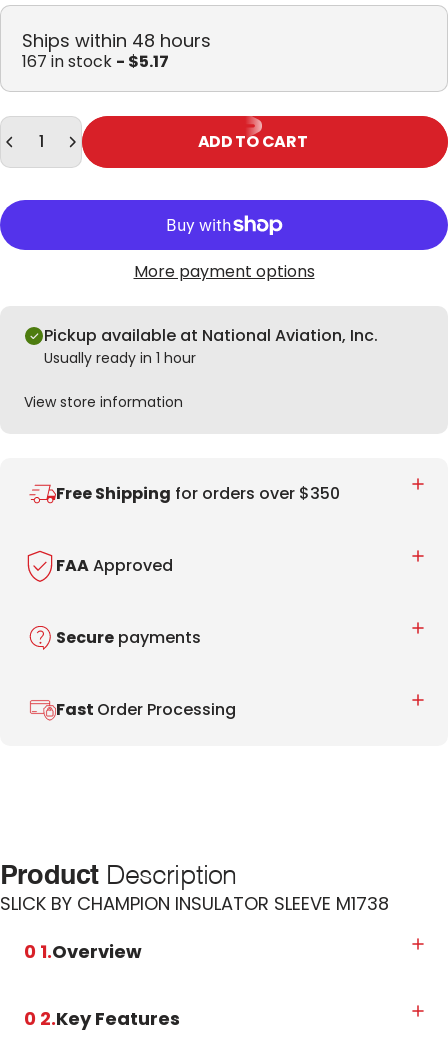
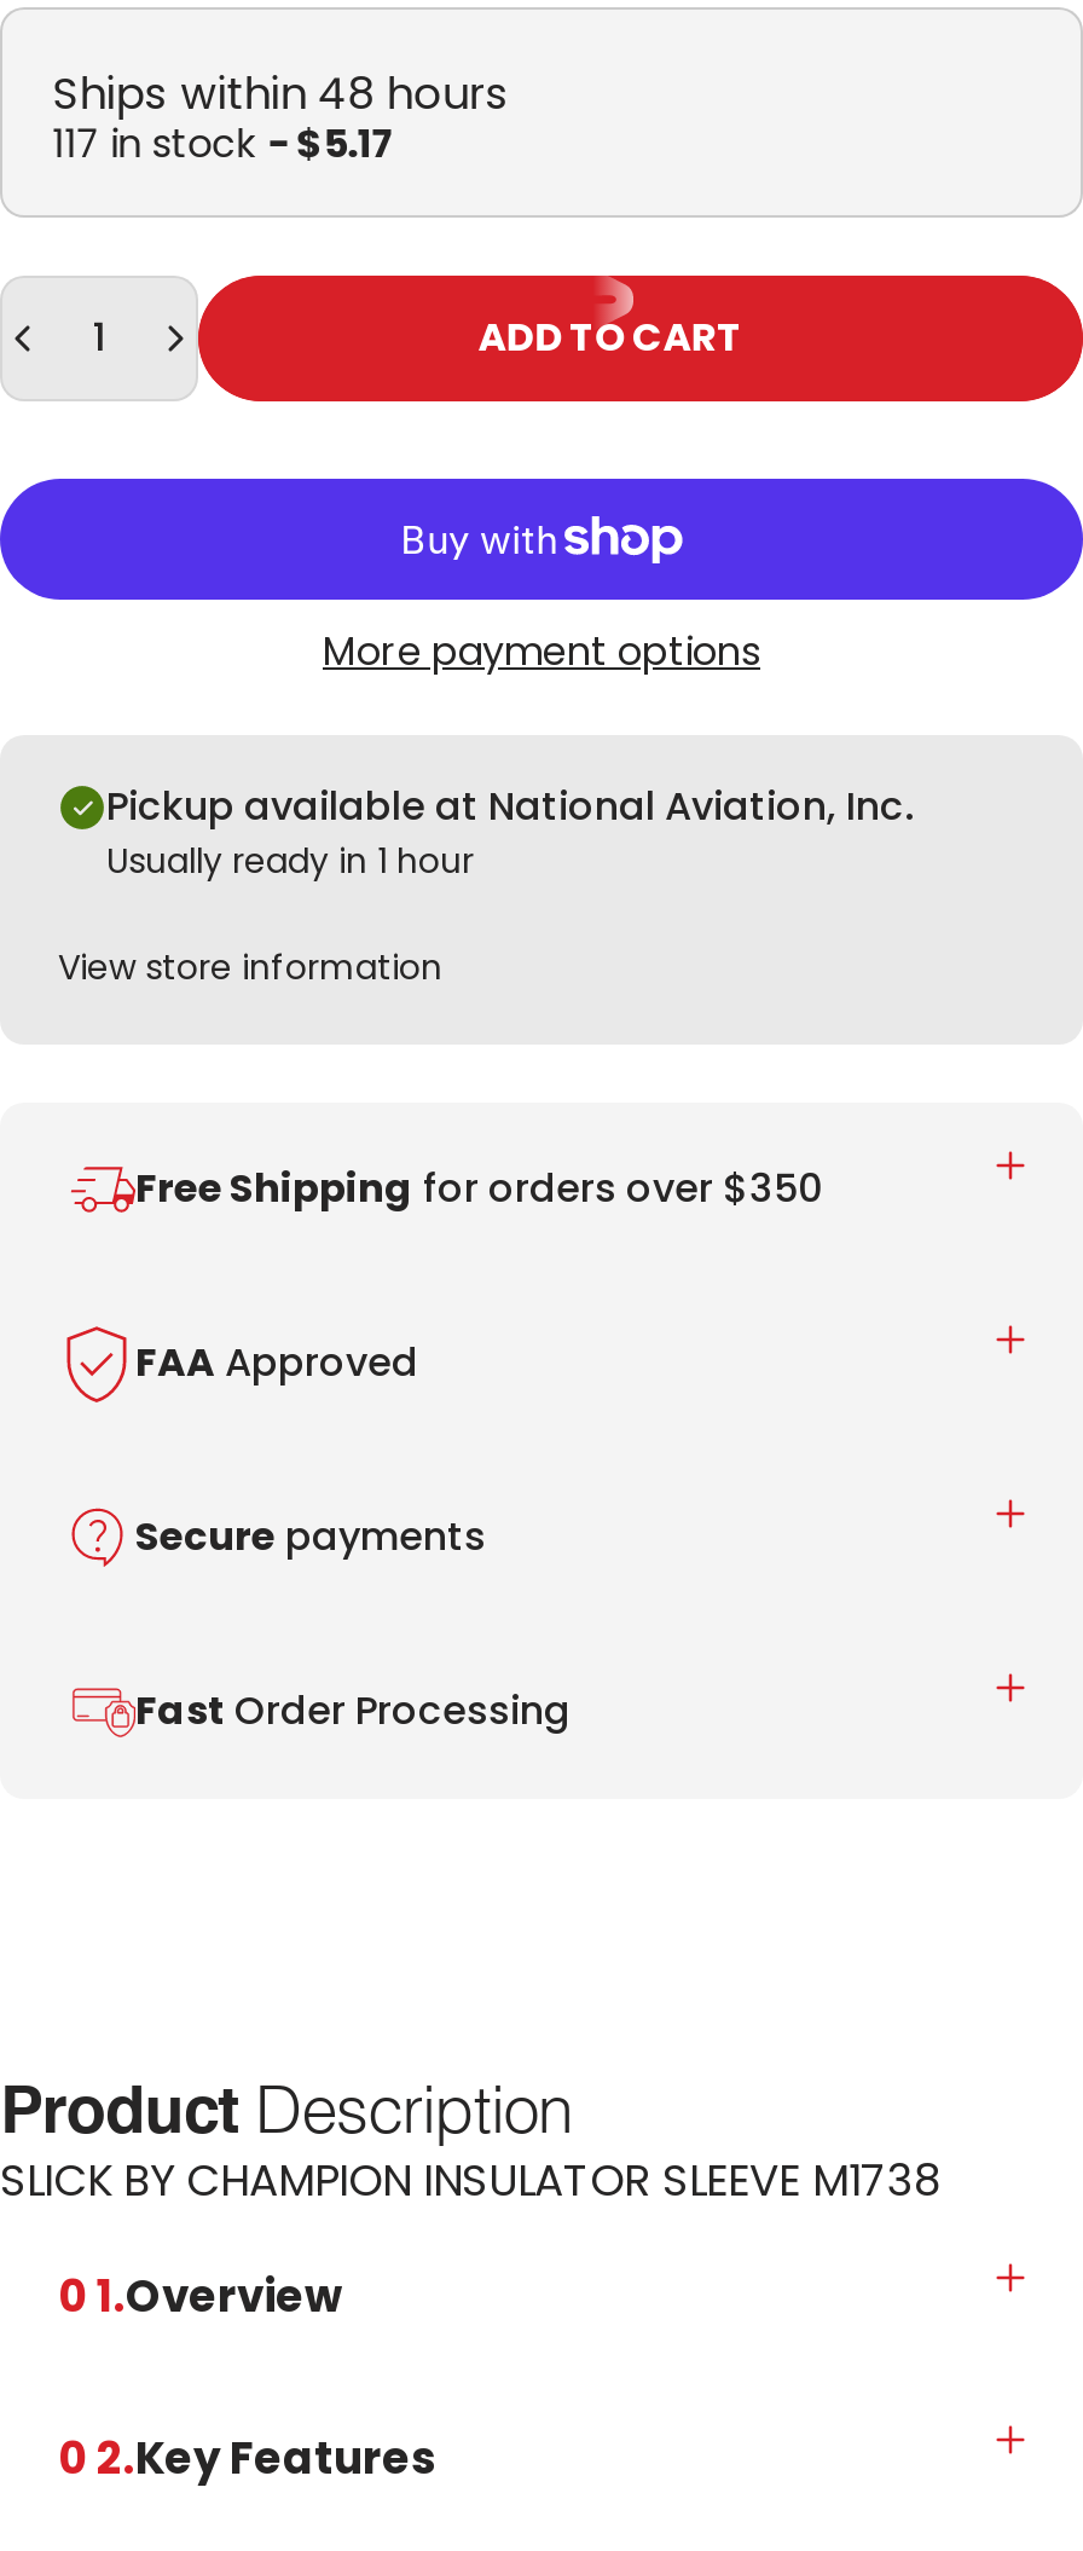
[22,50,169,73] 167 in stock - $5.17 -> [53,116,396,172] 117 in stock - $5.17

